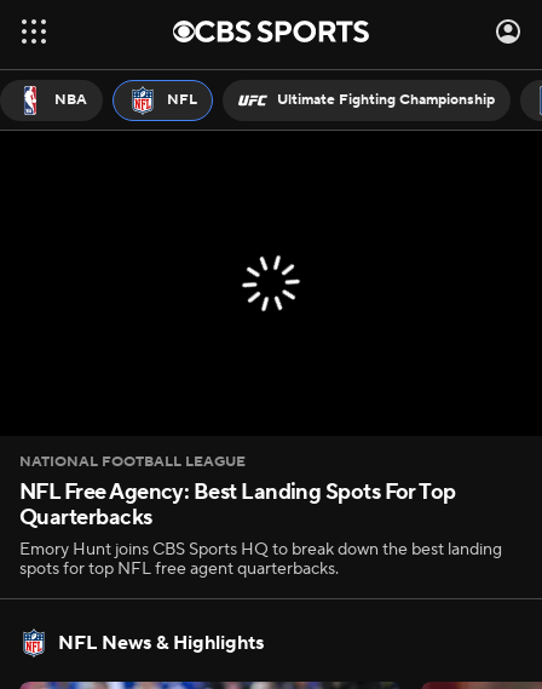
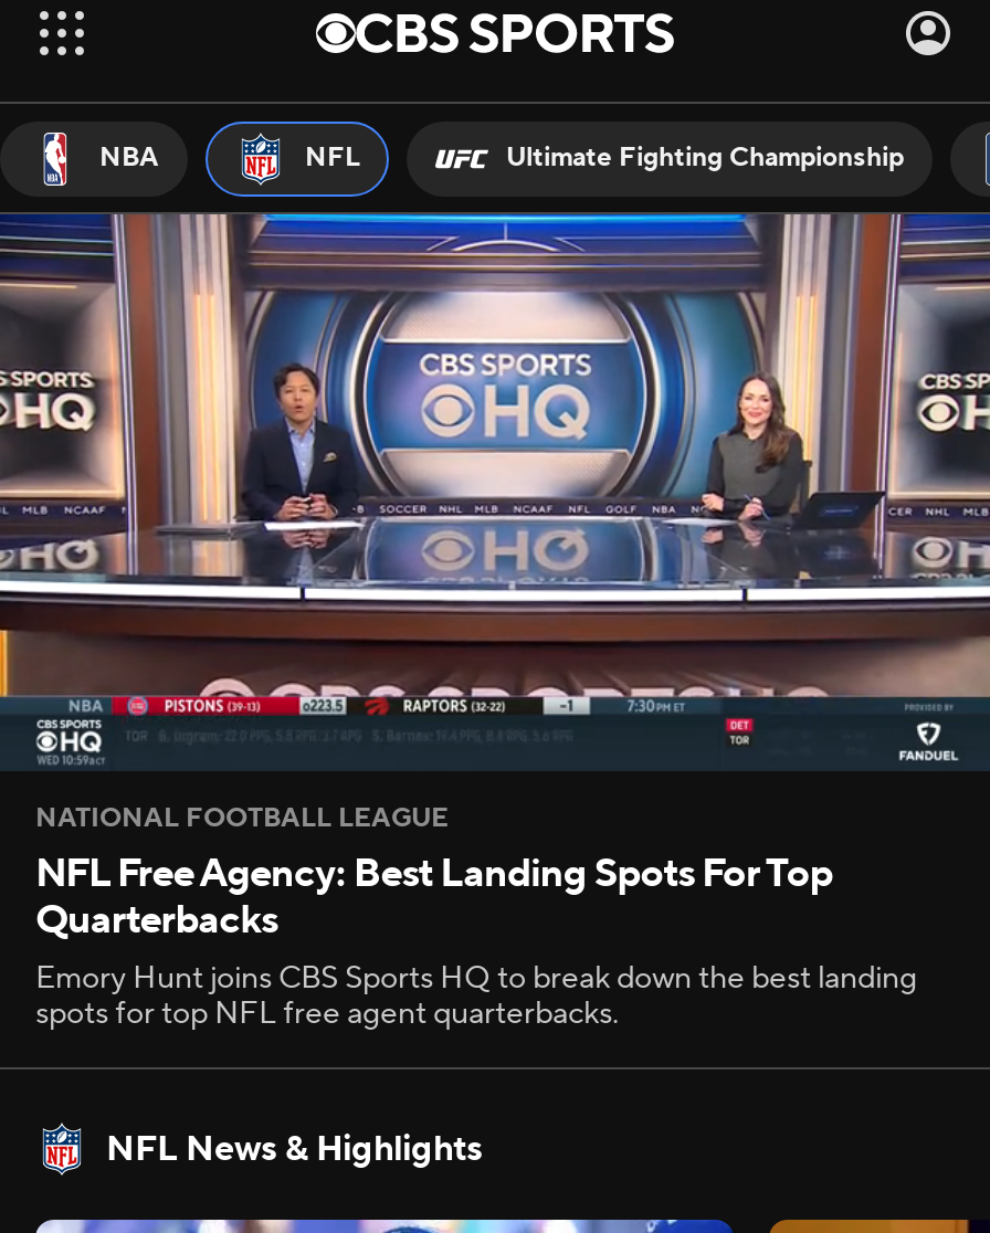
none -> [7,212,983,771] [image]

